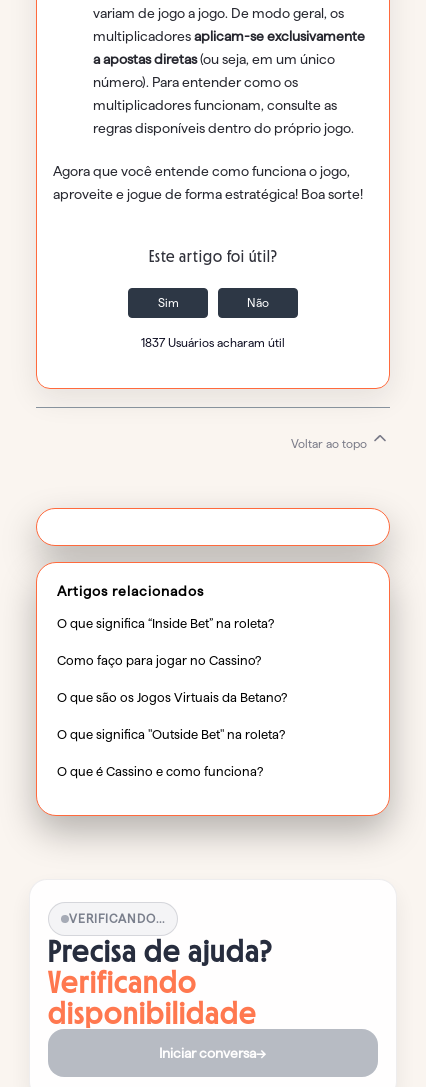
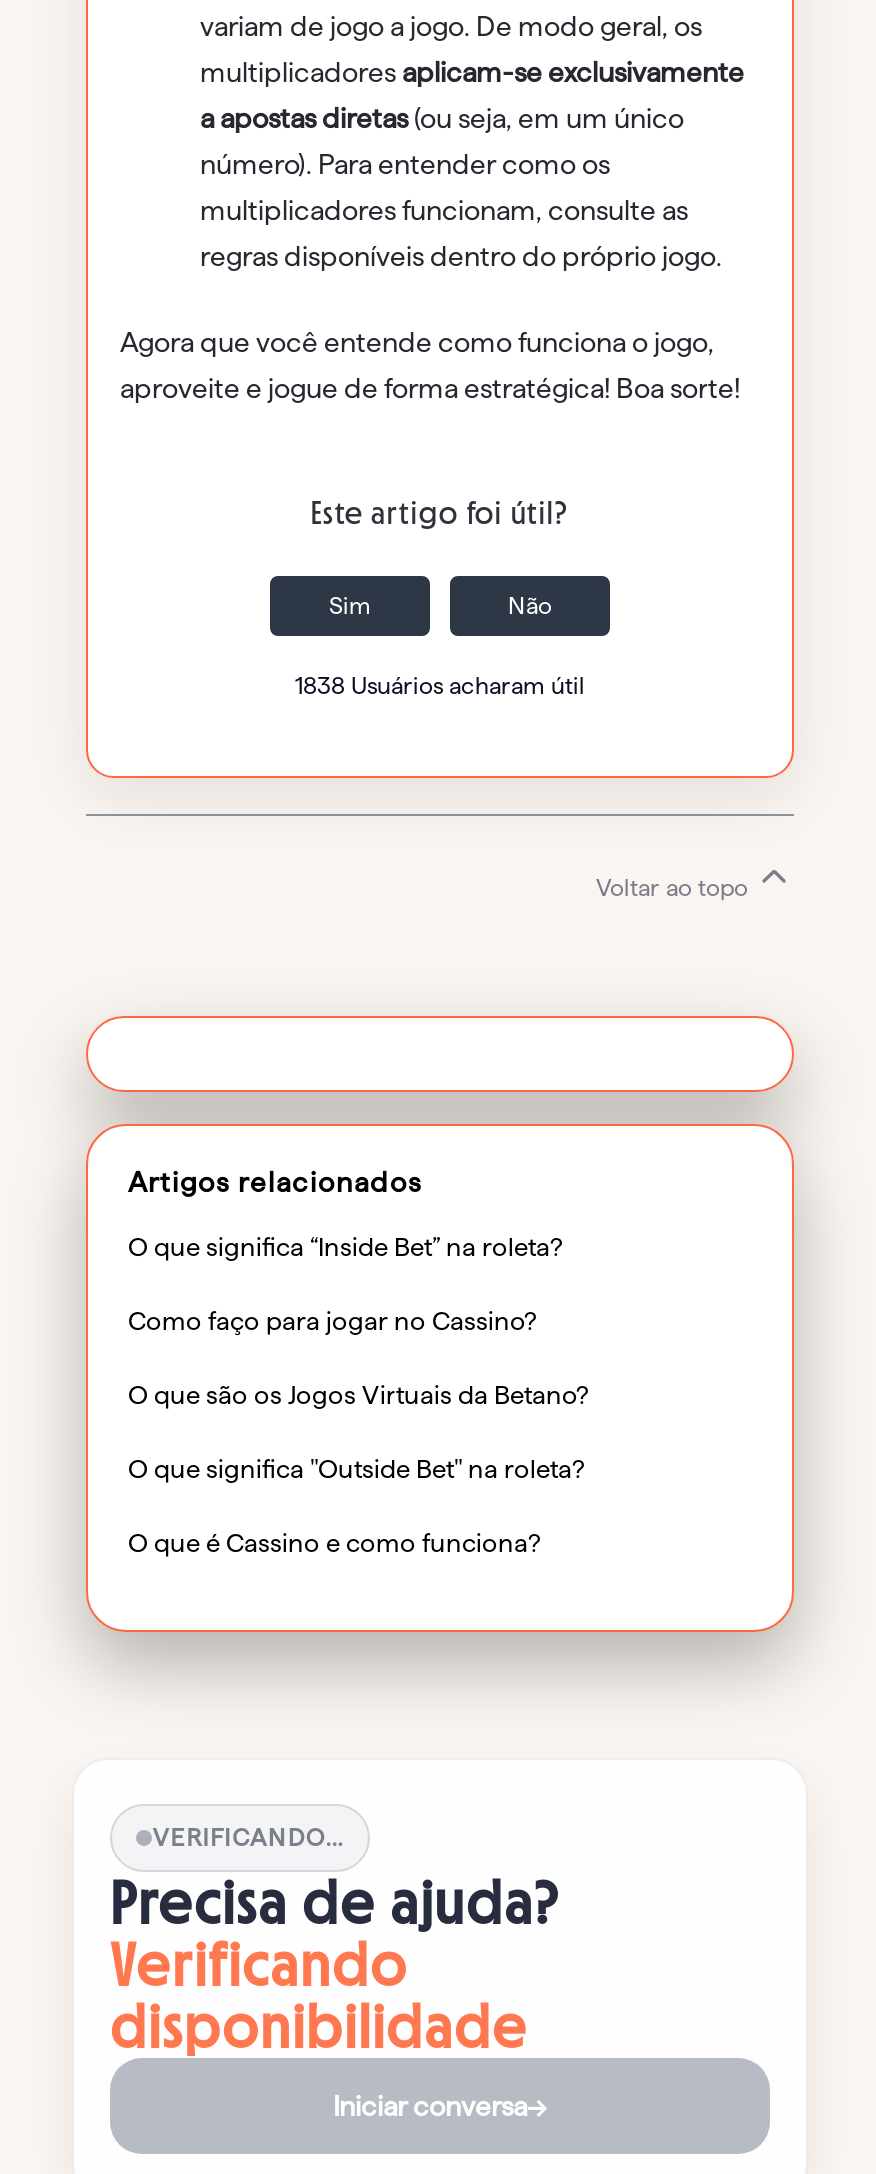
[141,336,285,349] 1837 Usuários acharam útil -> [295,672,585,698] 1838 Usuários acharam útil

